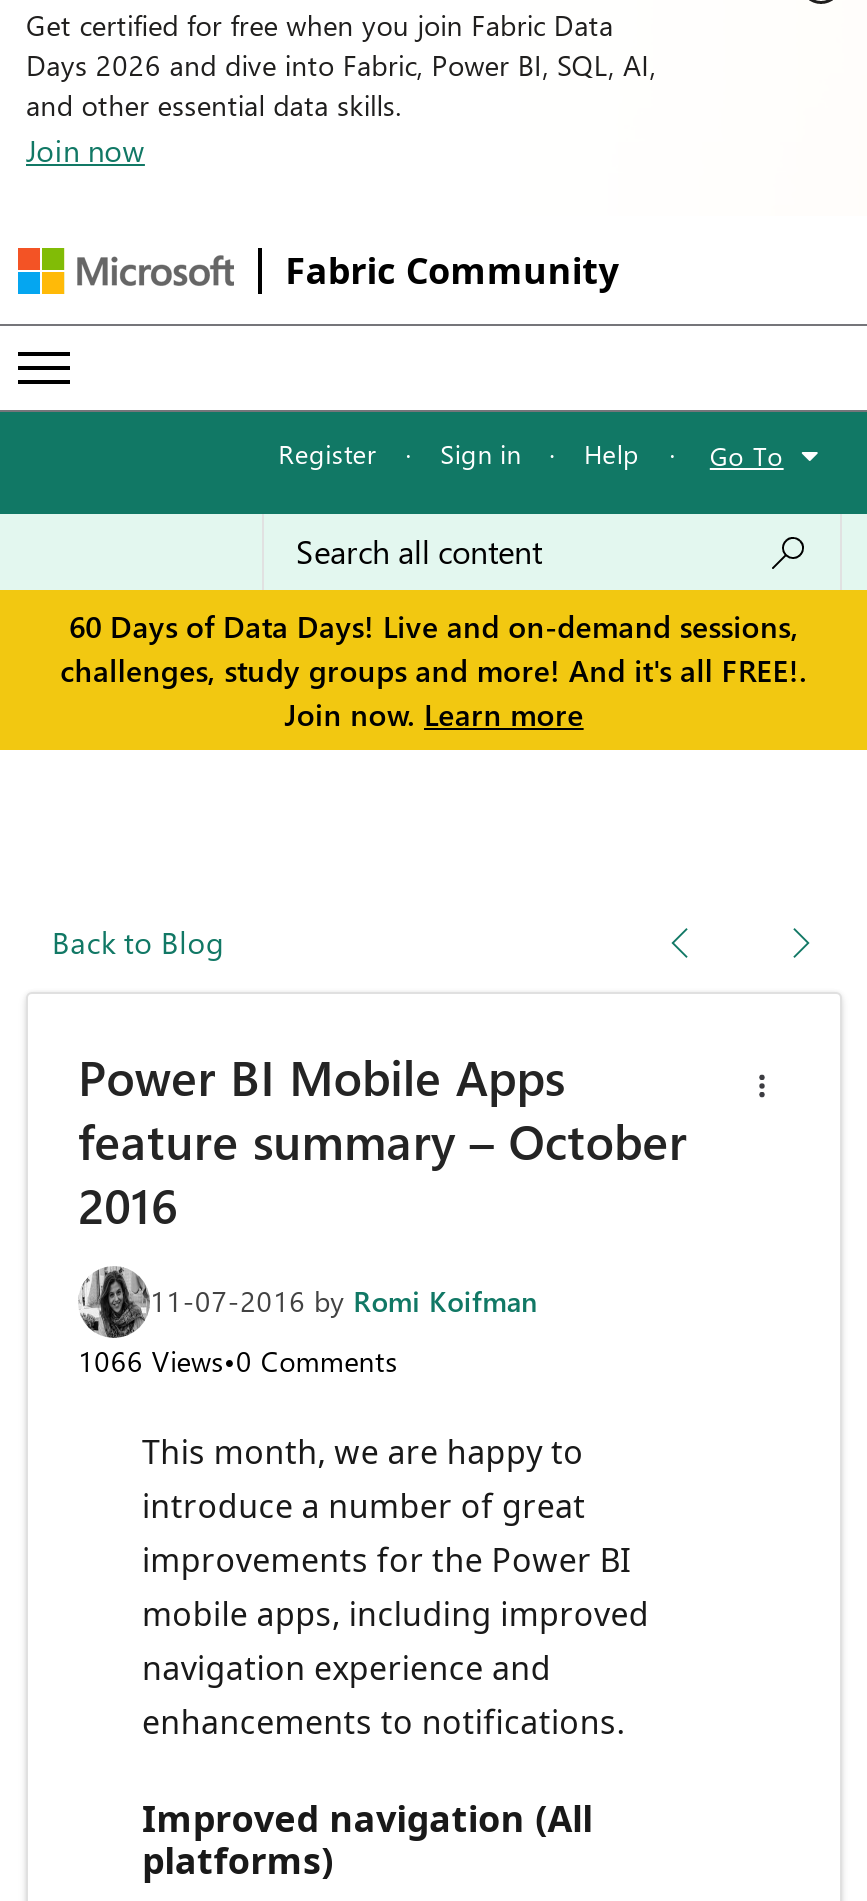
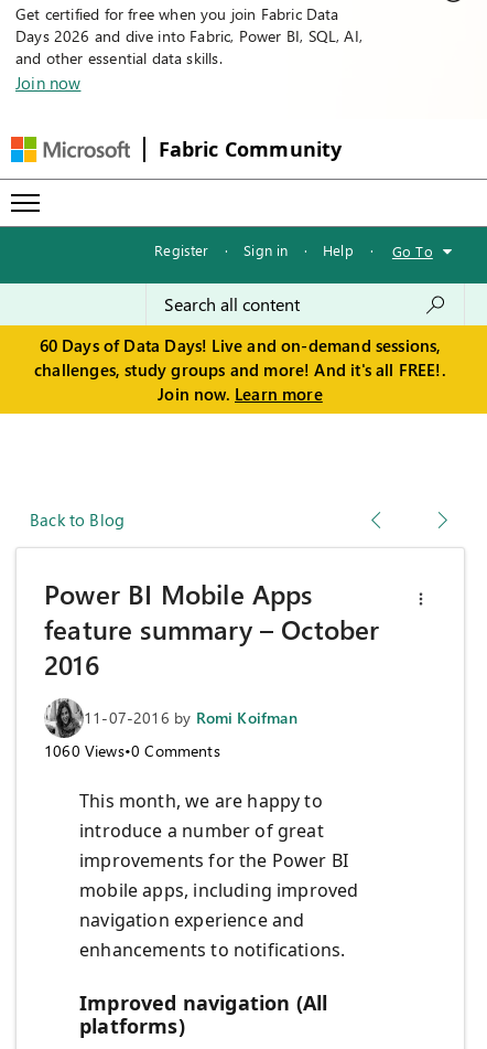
[78,1343,398,1381] 1066 Views•0 Comments -> [44,741,220,762] 1060 Views•0 Comments

